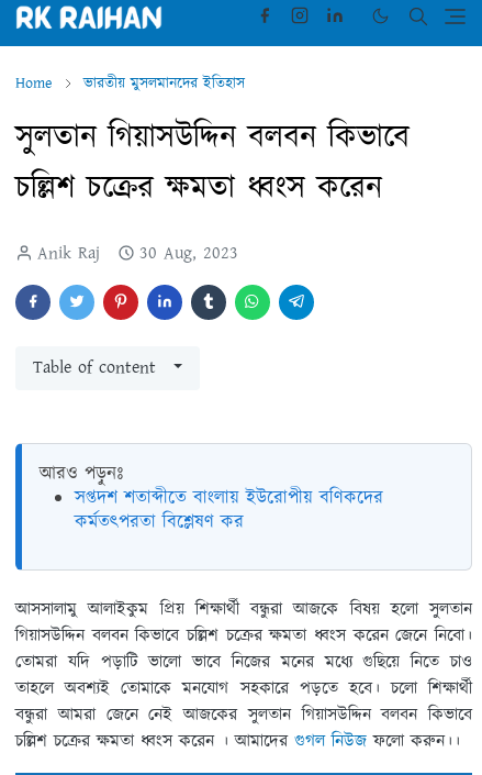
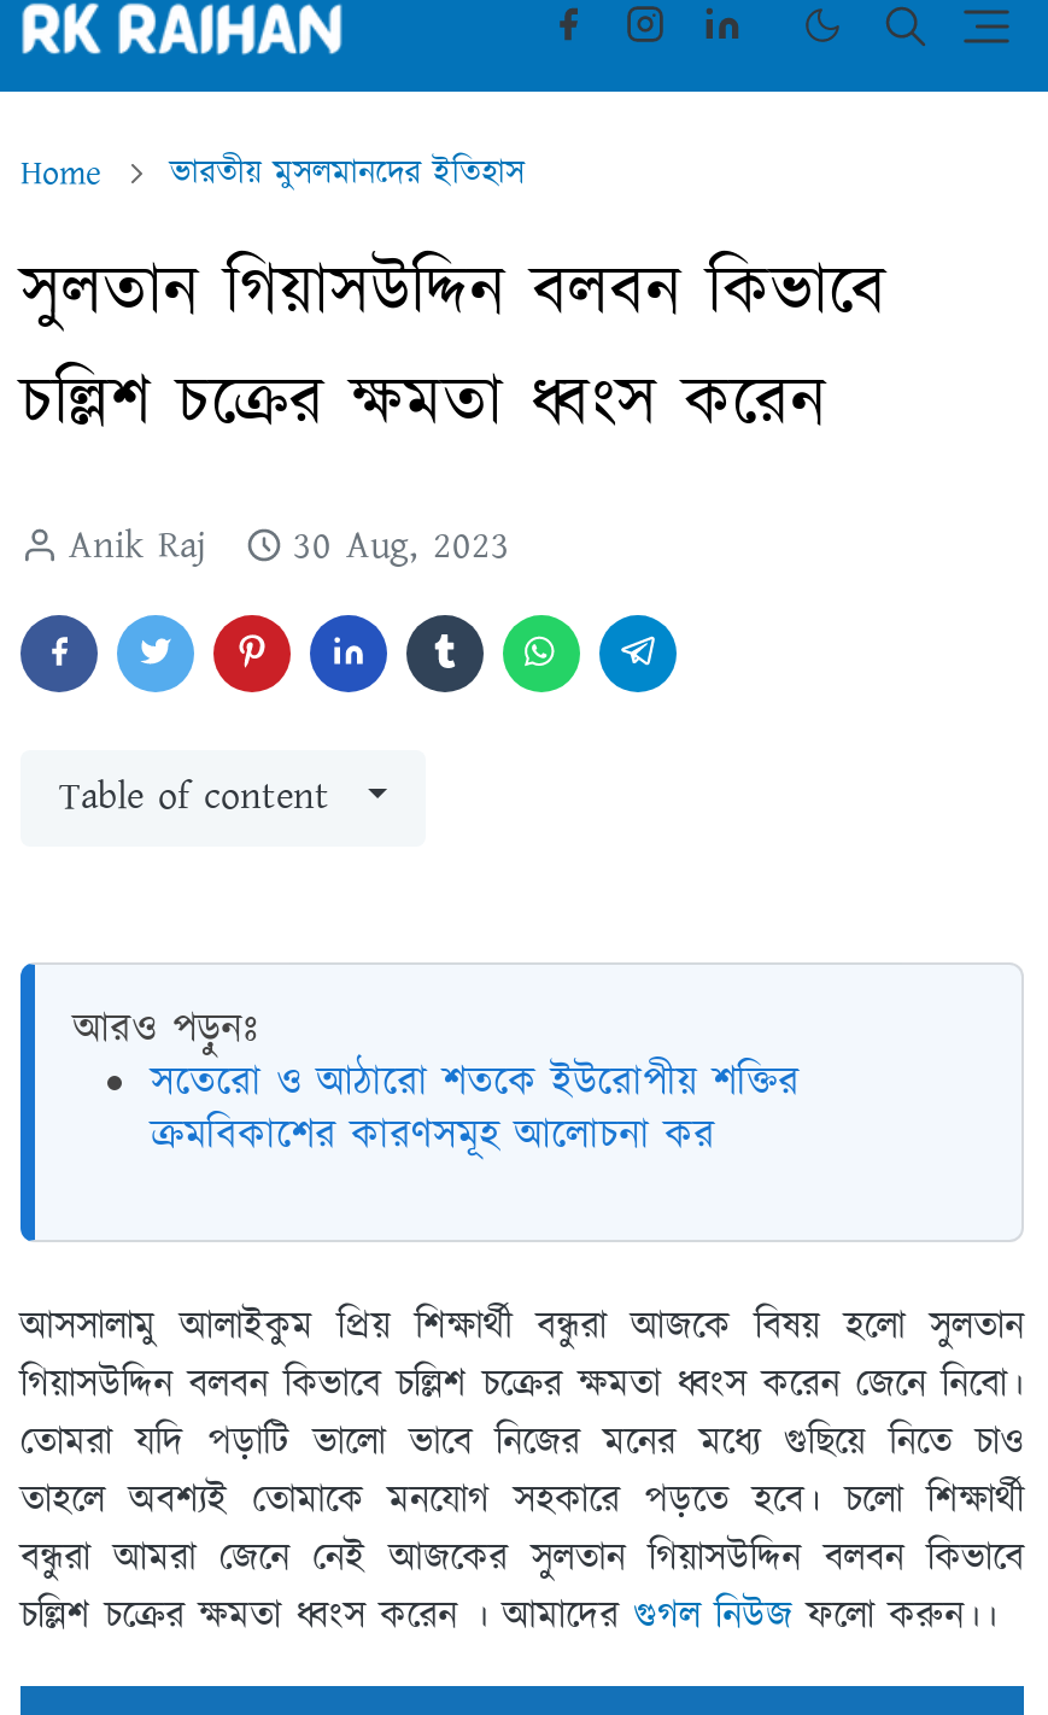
[75,485,383,535] সপ্তদশ শতাব্দীতে বাংলায় ইউরোপীয় বণিকদের | কর্মতৎপরতা বিশ্লেষণ কর -> [151,1054,800,1165] সতেরো ও আঠারো শতকে ইউরোপীয় শক্তির | ক্রমবিকাশের কারণসমূহ আলোচনা কর

